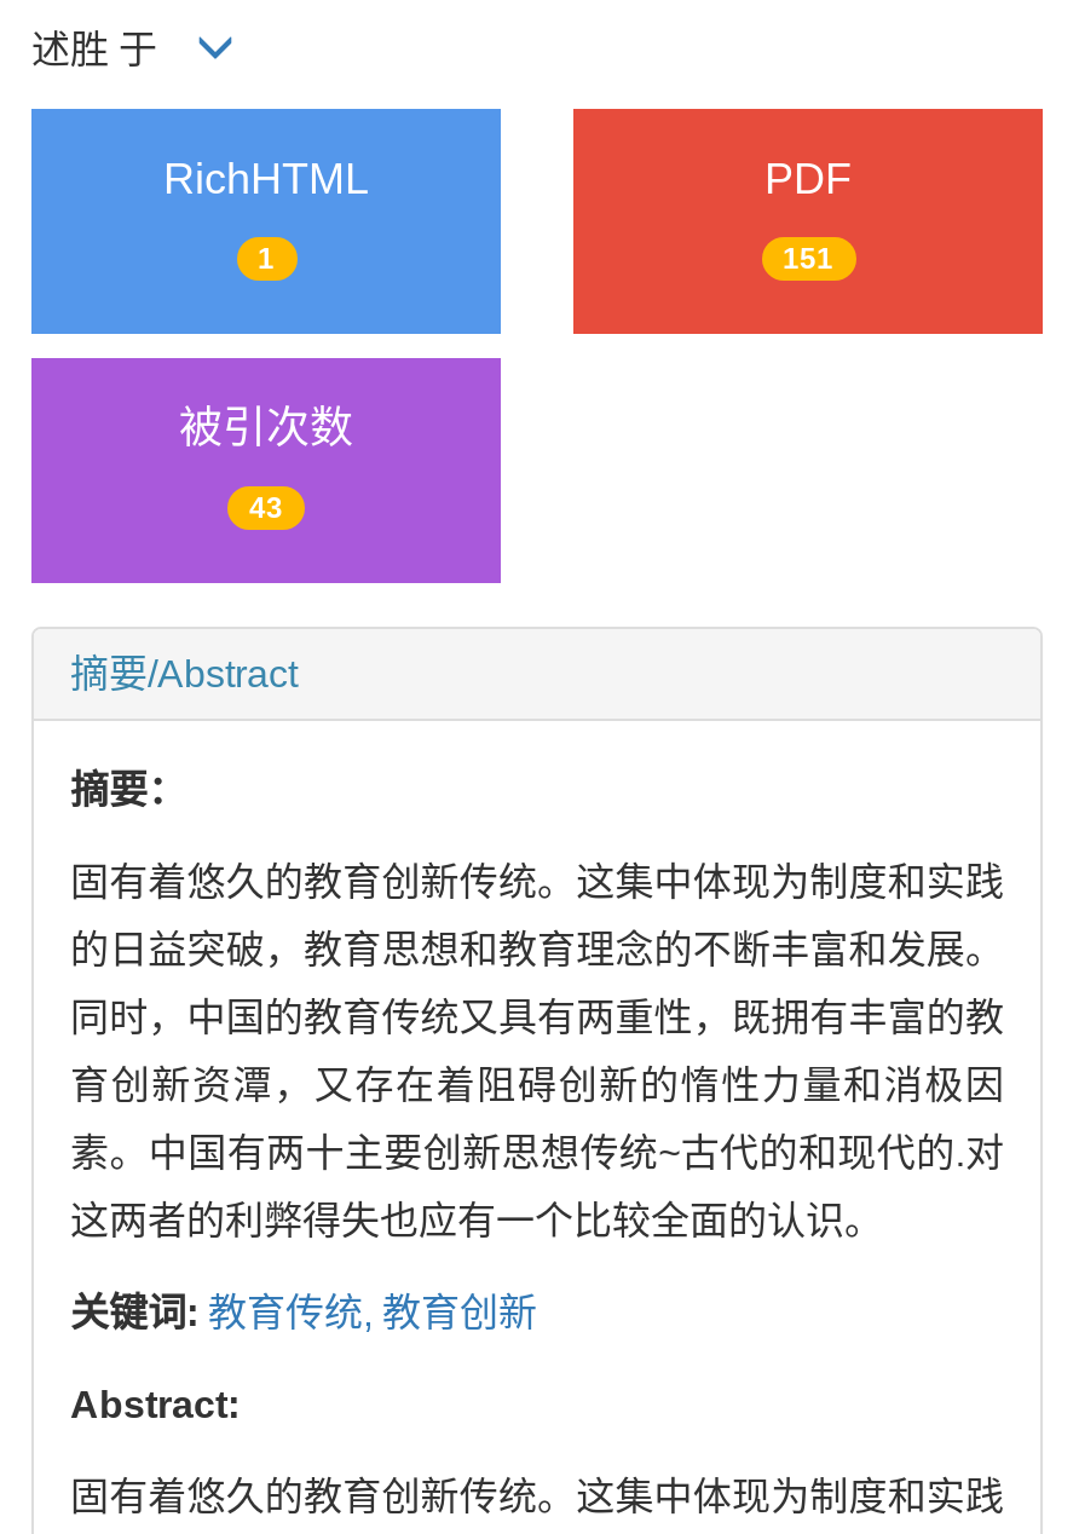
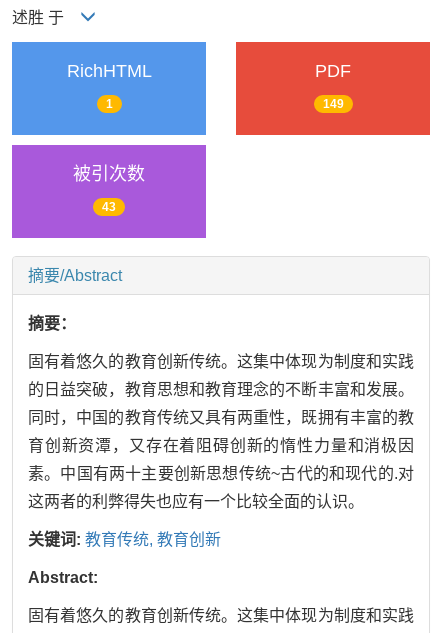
[783,242,833,276] 151 -> [322,97,343,111] 149

